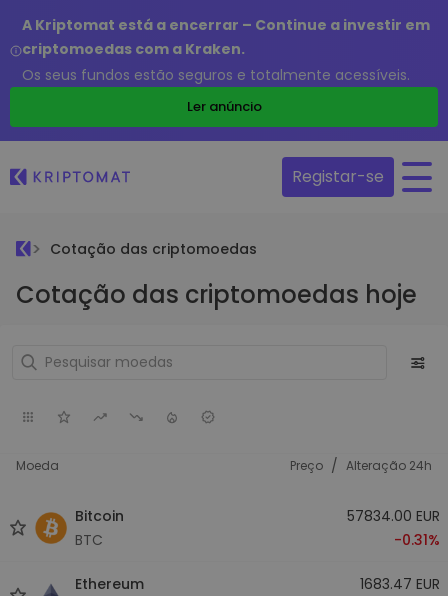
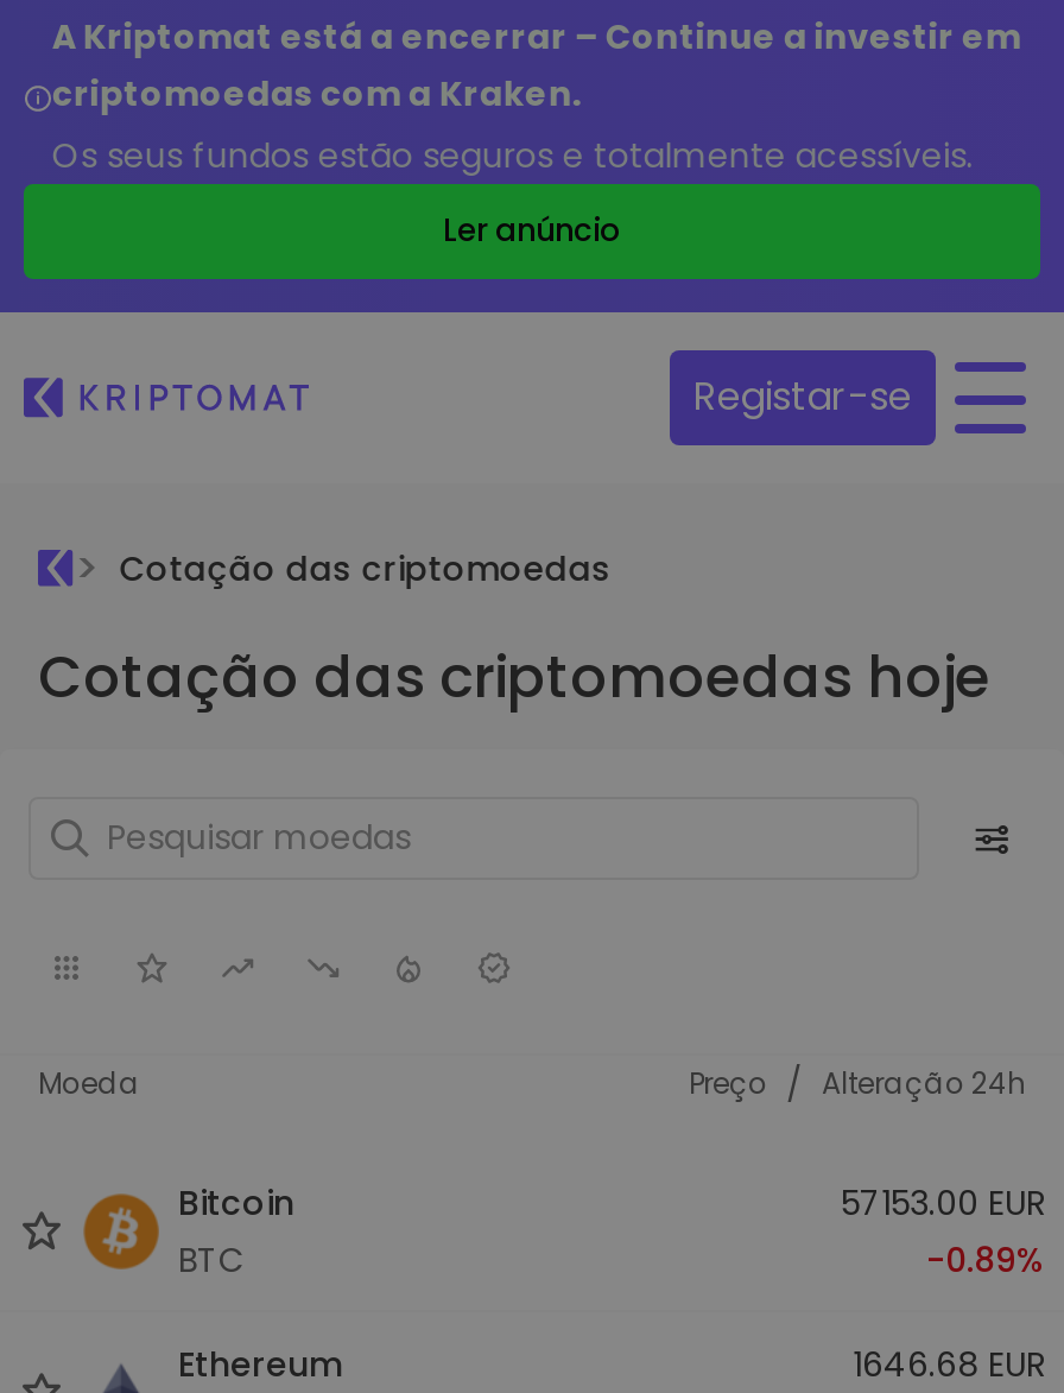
[347,505,440,525] 57834.00 EUR -> [841,1178,1045,1226] 57153.00 EUR
[394,529,440,549] -0.31% -> [926,1235,1045,1283] -0.89%
[360,573,440,593] 1683.47 EUR -> [853,1340,1045,1387] 1646.68 EUR

